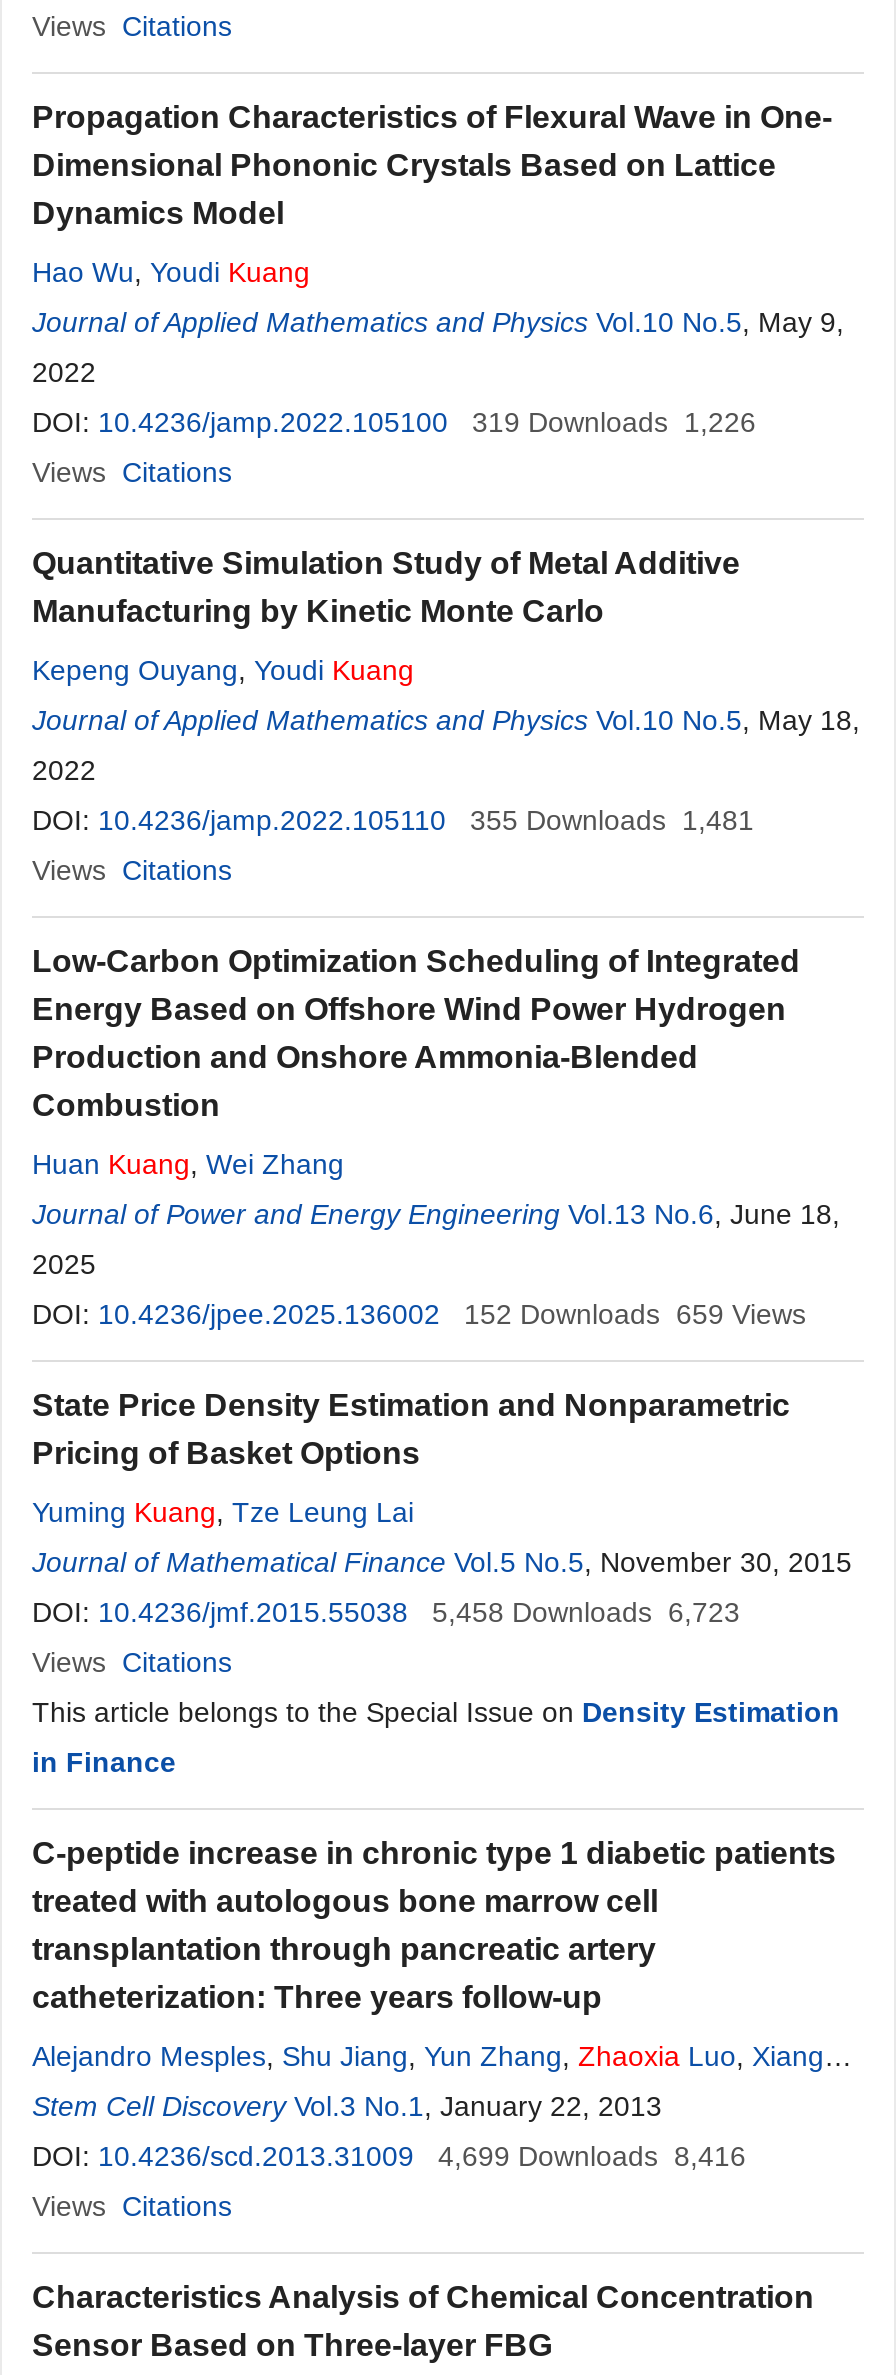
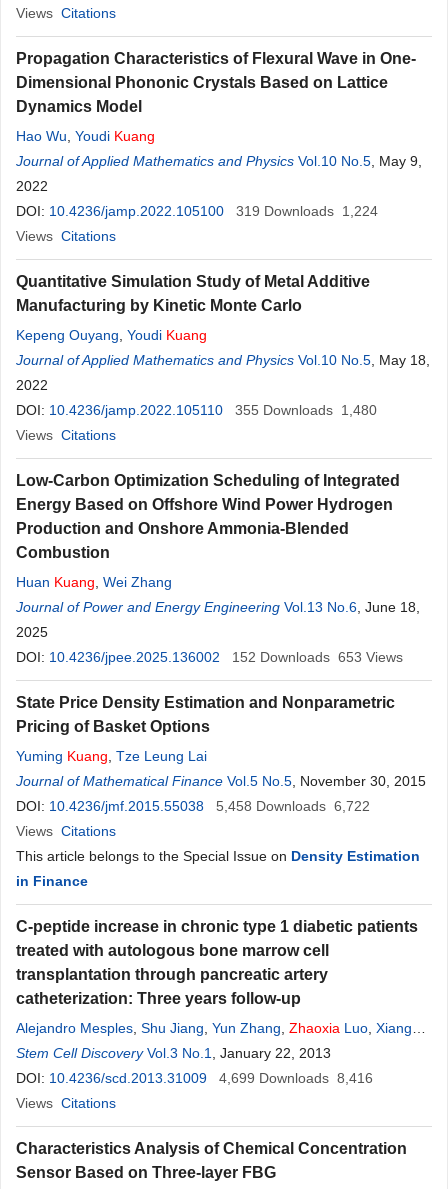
[32,406,756,438] DOI: 10.4236/jamp.2022.105100 319 Downloads 1,226 -> [16,203,378,219] DOI: 10.4236/jamp.2022.105100 319 Downloads 1,224
[32,804,754,836] DOI: 10.4236/jamp.2022.105110 355 Downloads 1,481 -> [16,402,377,418] DOI: 10.4236/jamp.2022.105110 355 Downloads 1,480
[464,1298,806,1330] 152 Downloads 659 Views -> [232,649,403,665] 152 Downloads 653 Views
[32,1596,740,1628] DOI: 10.4236/jmf.2015.55038 5,458 Downloads 6,723 -> [16,798,370,814] DOI: 10.4236/jmf.2015.55038 5,458 Downloads 6,722

